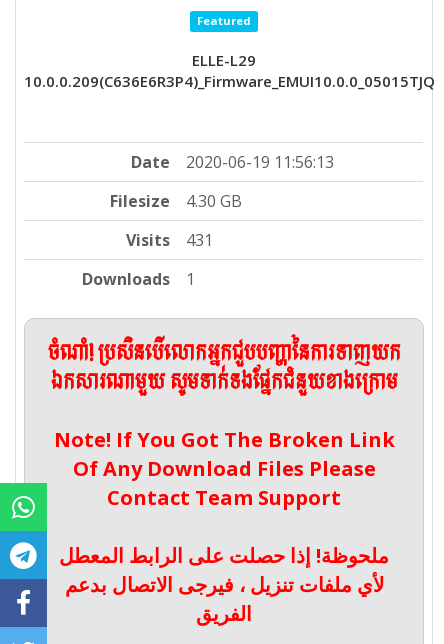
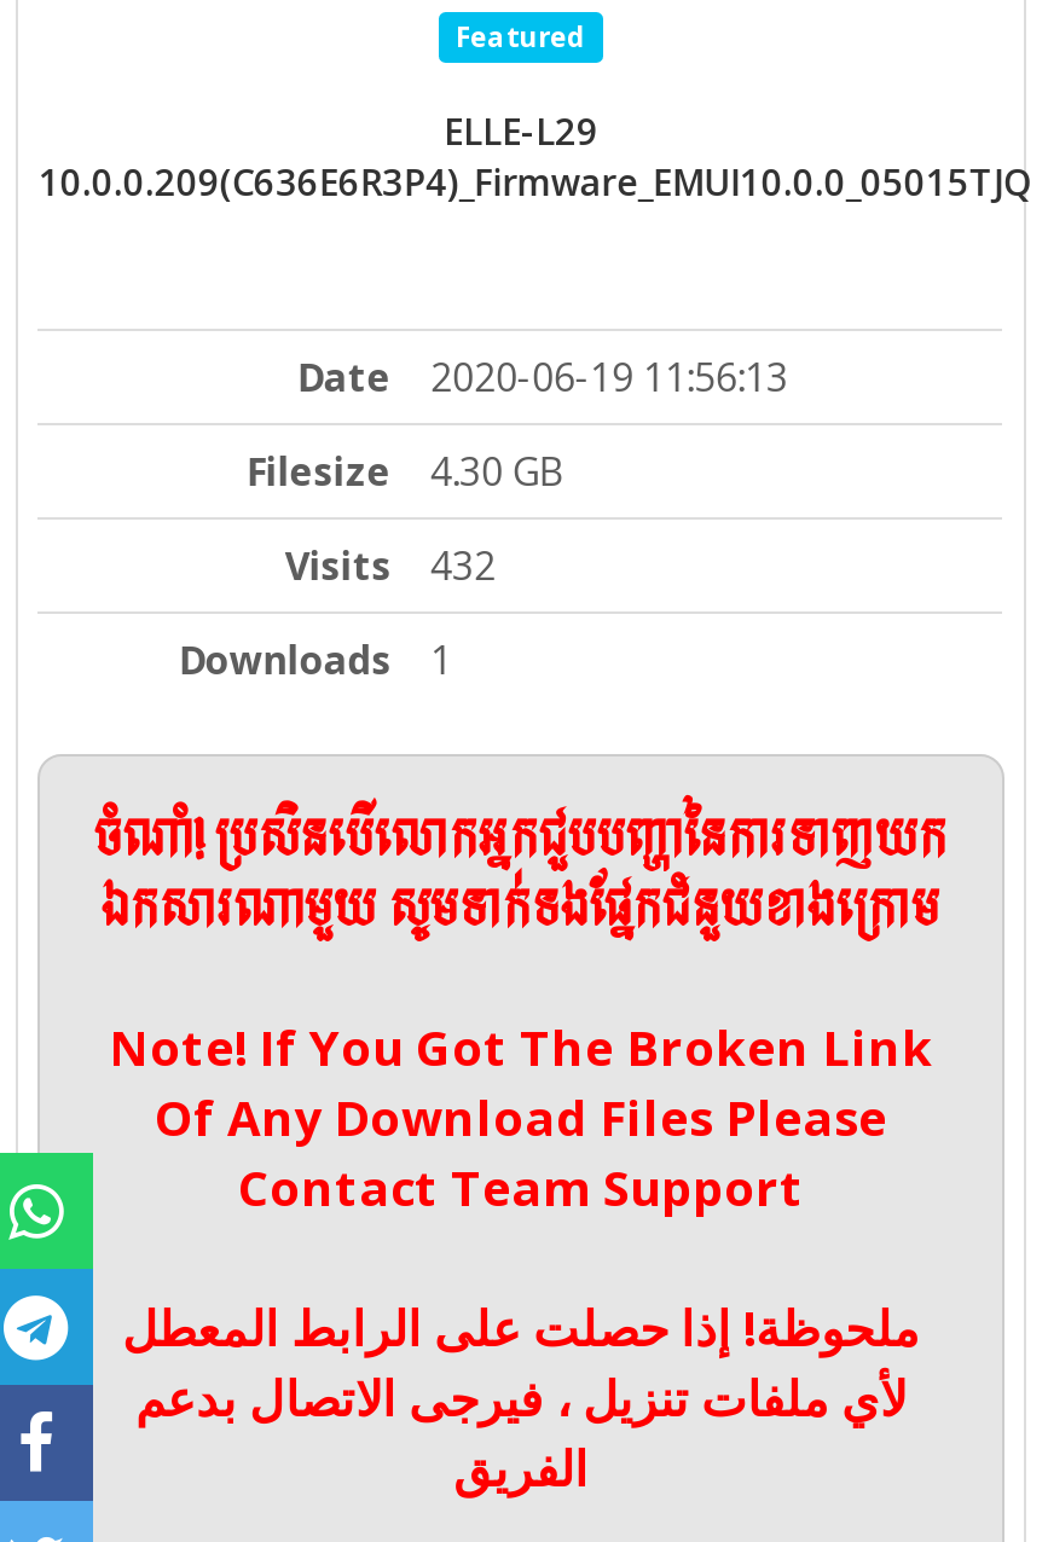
[126,229,213,251] Visits 431 -> [285,540,495,593] Visits 432

